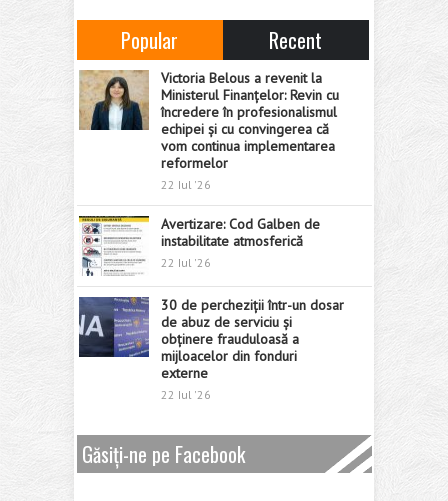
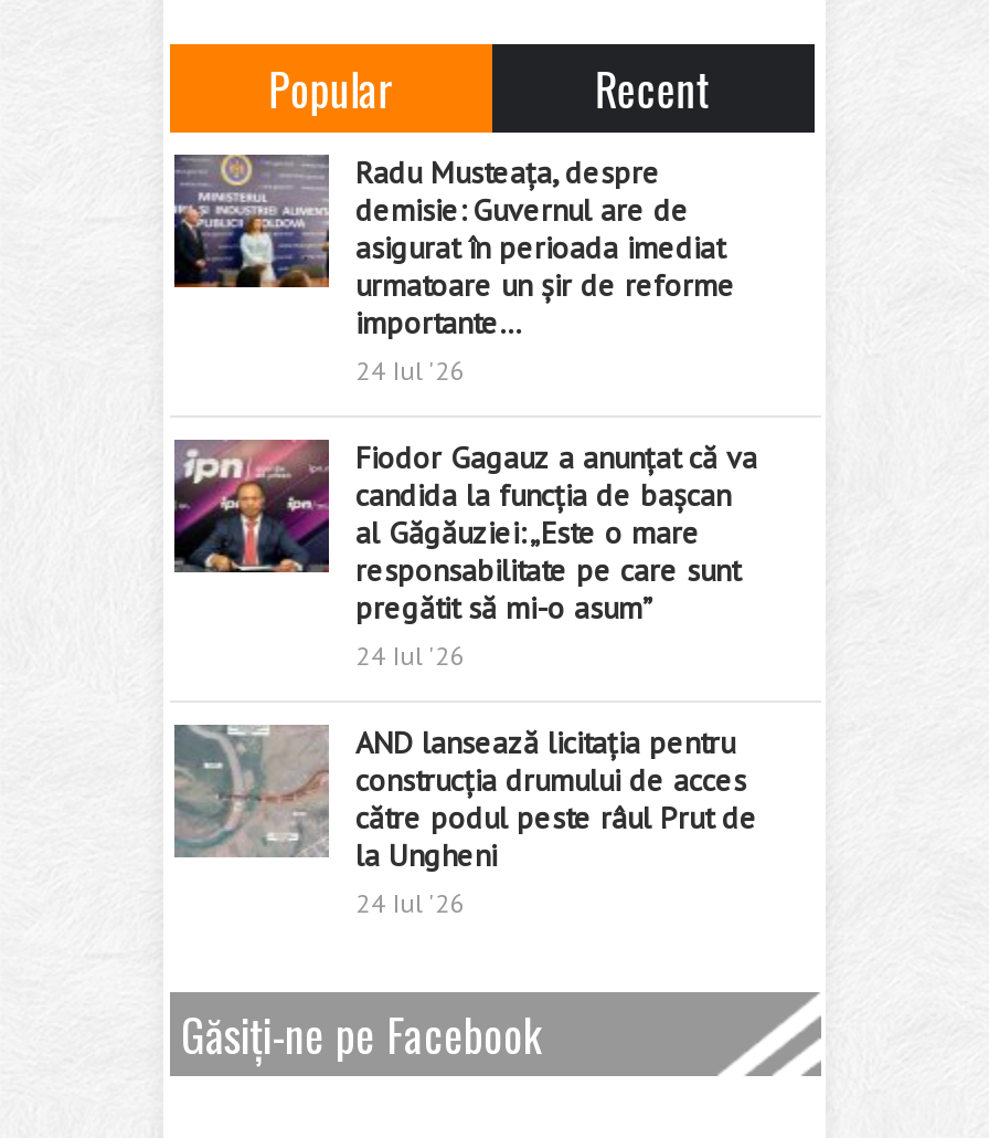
[79,69,339,192] [image] | Victoria Belous a revenit la | Ministerul Finanțelor: Revin cu | încredere în profesionalismul | echipei și cu convingerea că | vom continua implementarea | reformelor | 22 Iul '26 -> [172,152,735,386] [image] | Radu Musteața, despre | demisie: Guvernul are de | asigurat în perioada imediat | urmatoare un șir de reforme | importante… | 24 Iul '26
[78,199,320,277] [image] | Avertizare: Cod Galben de | instabilitate atmosferică | 22 Iul '26 -> [172,437,757,671] [image] | Fiodor Gagauz a anunțat că va | candida la funcția de bașcan | al Găgăuziei: „Este o mare | responsabilitate pe care sunt | pregătit să mi-o asum” | 24 Iul '26
[78,296,344,402] [image] | 30 de percheziții într-un dosar | de abuz de serviciu și | obținere frauduloasă a | mijloacelor din fonduri | externe | 22 Iul '26 -> [172,687,757,919] [image] | AND lansează licitația pentru | construcția drumului de acces | către podul peste râul Prut de | la Ungheni | 24 Iul '26

